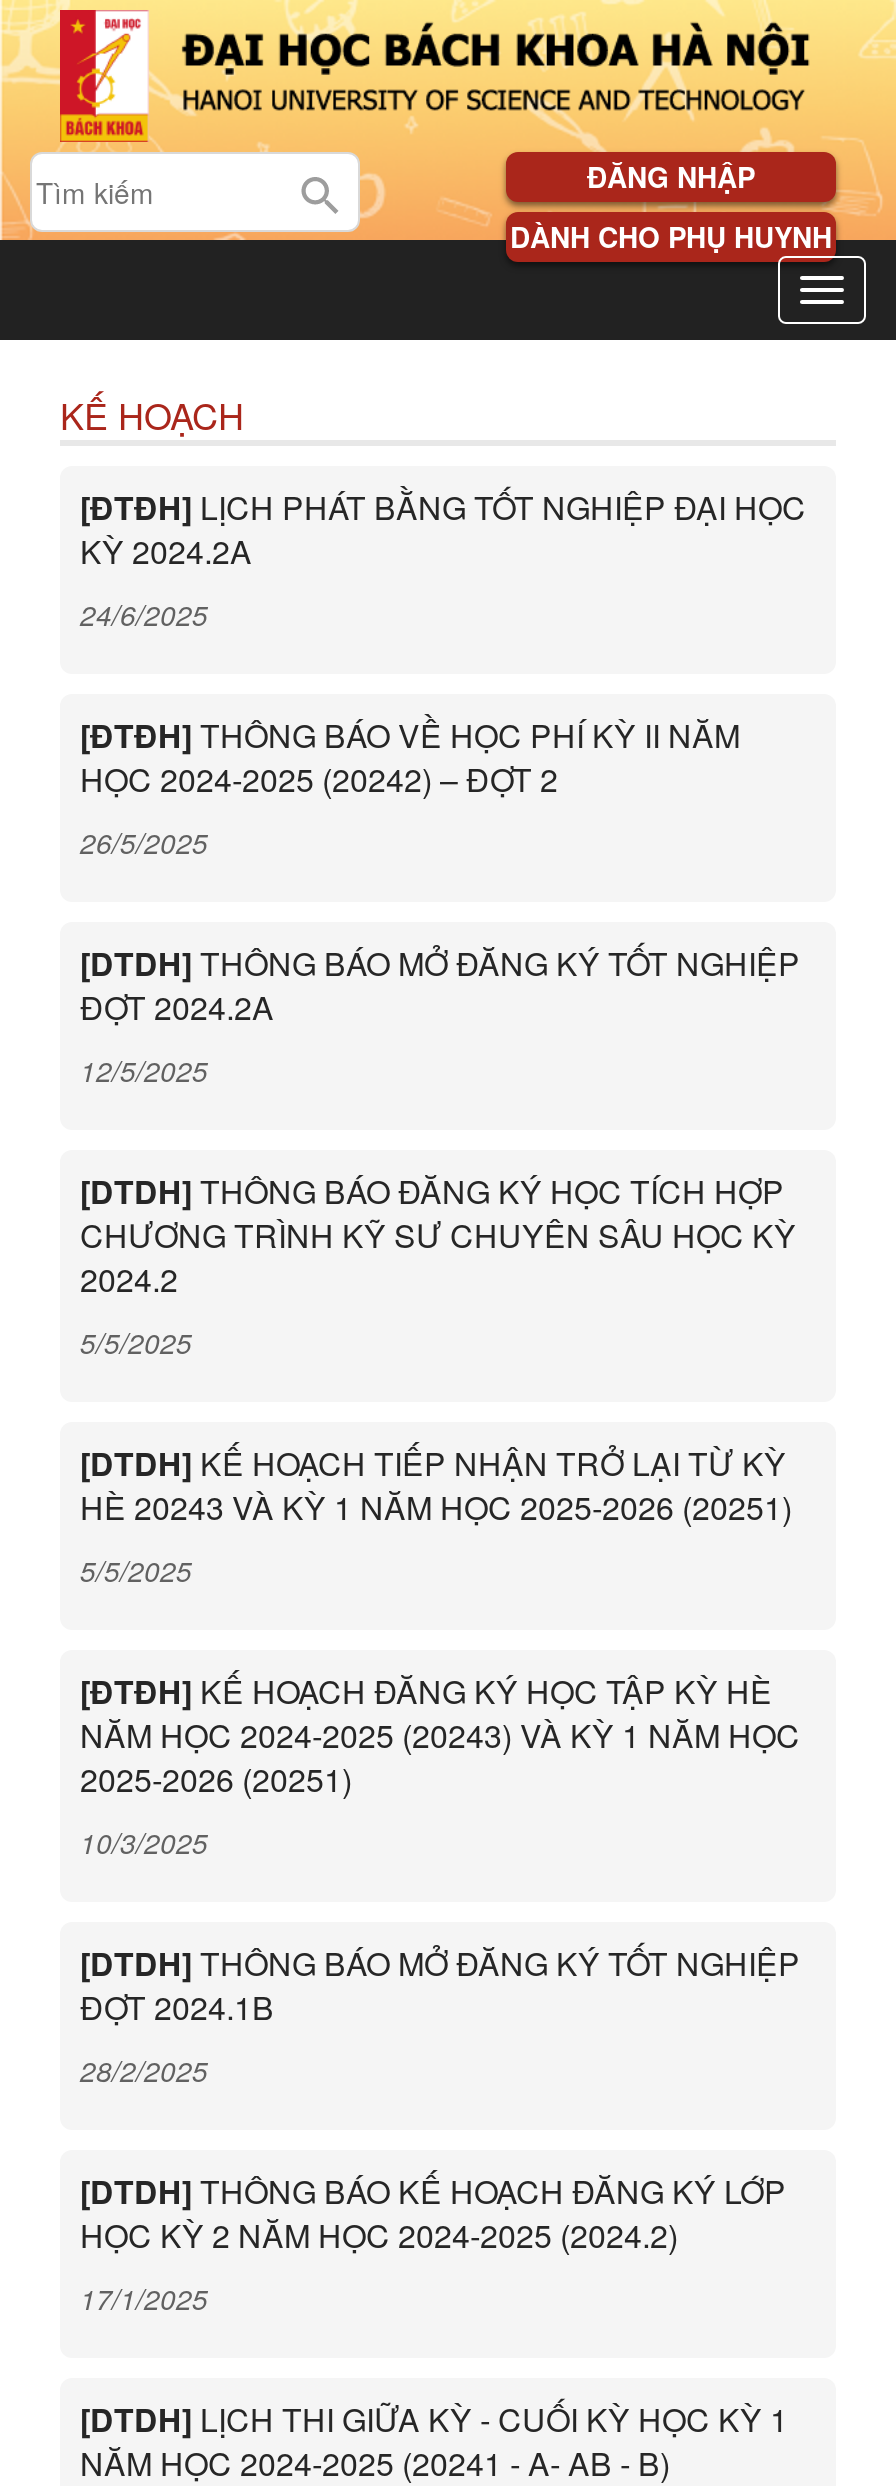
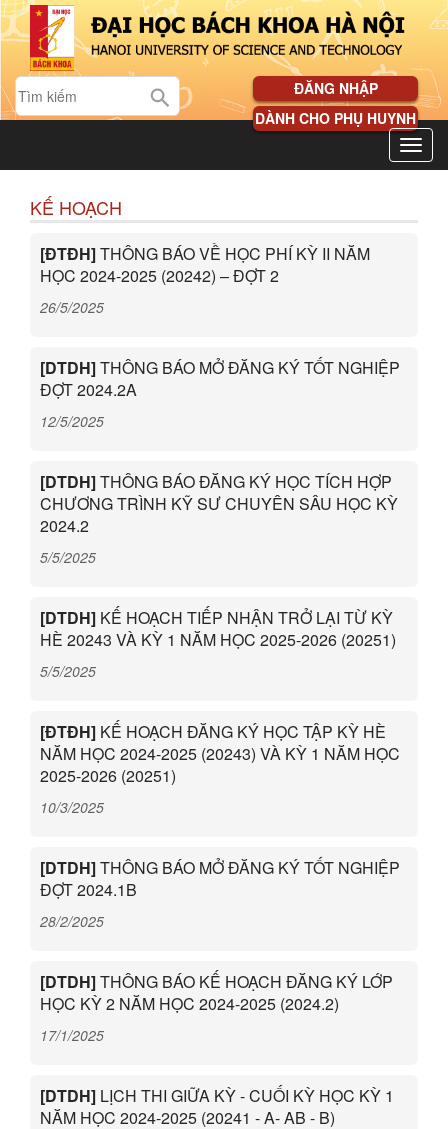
[80,484,806,634] [ĐTĐH] LỊCH PHÁT BẰNG TỐT NGHIỆP ĐẠI HỌC | KỲ 2024.2A | 24/6/2025 -> none

